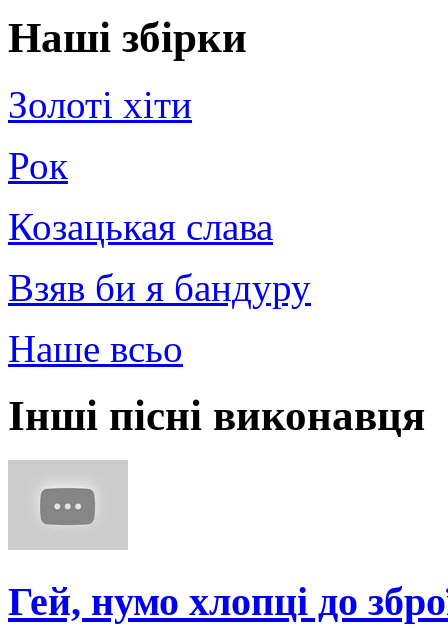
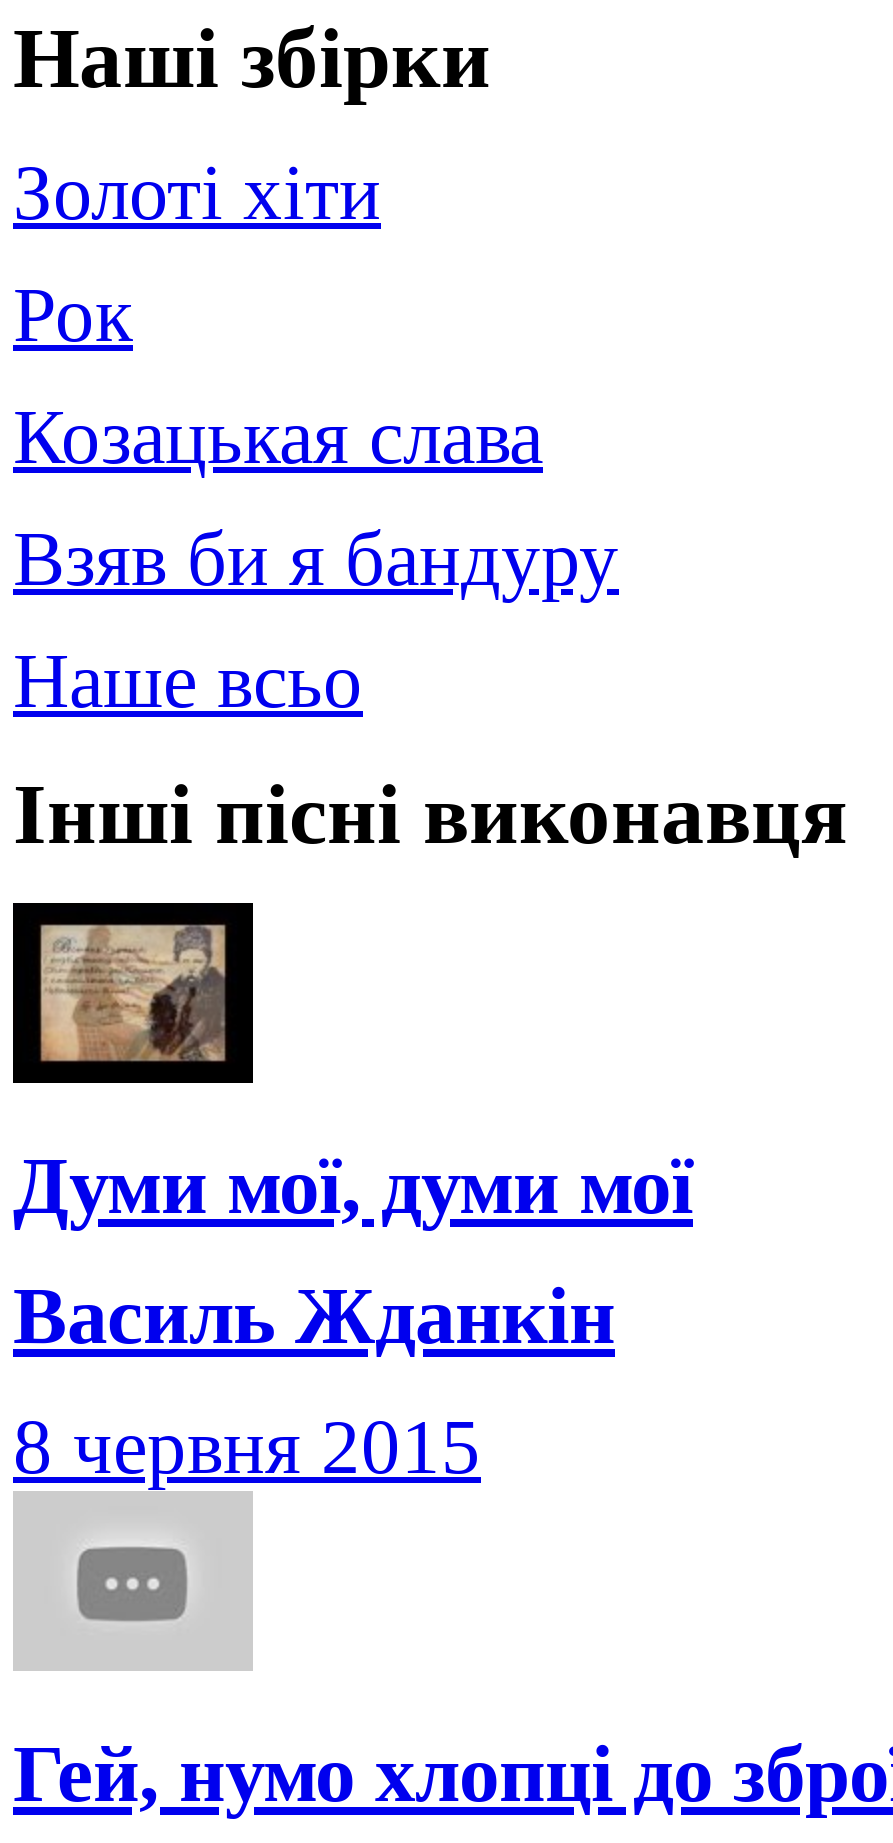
none -> [11,901,693,1489] [image] | Думи мої, думи мої | Василь Жданкін | 8 червня 2015

